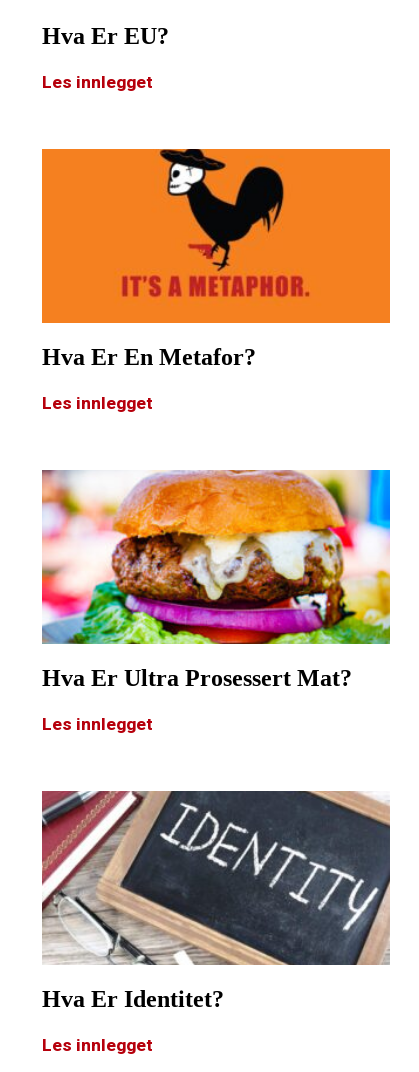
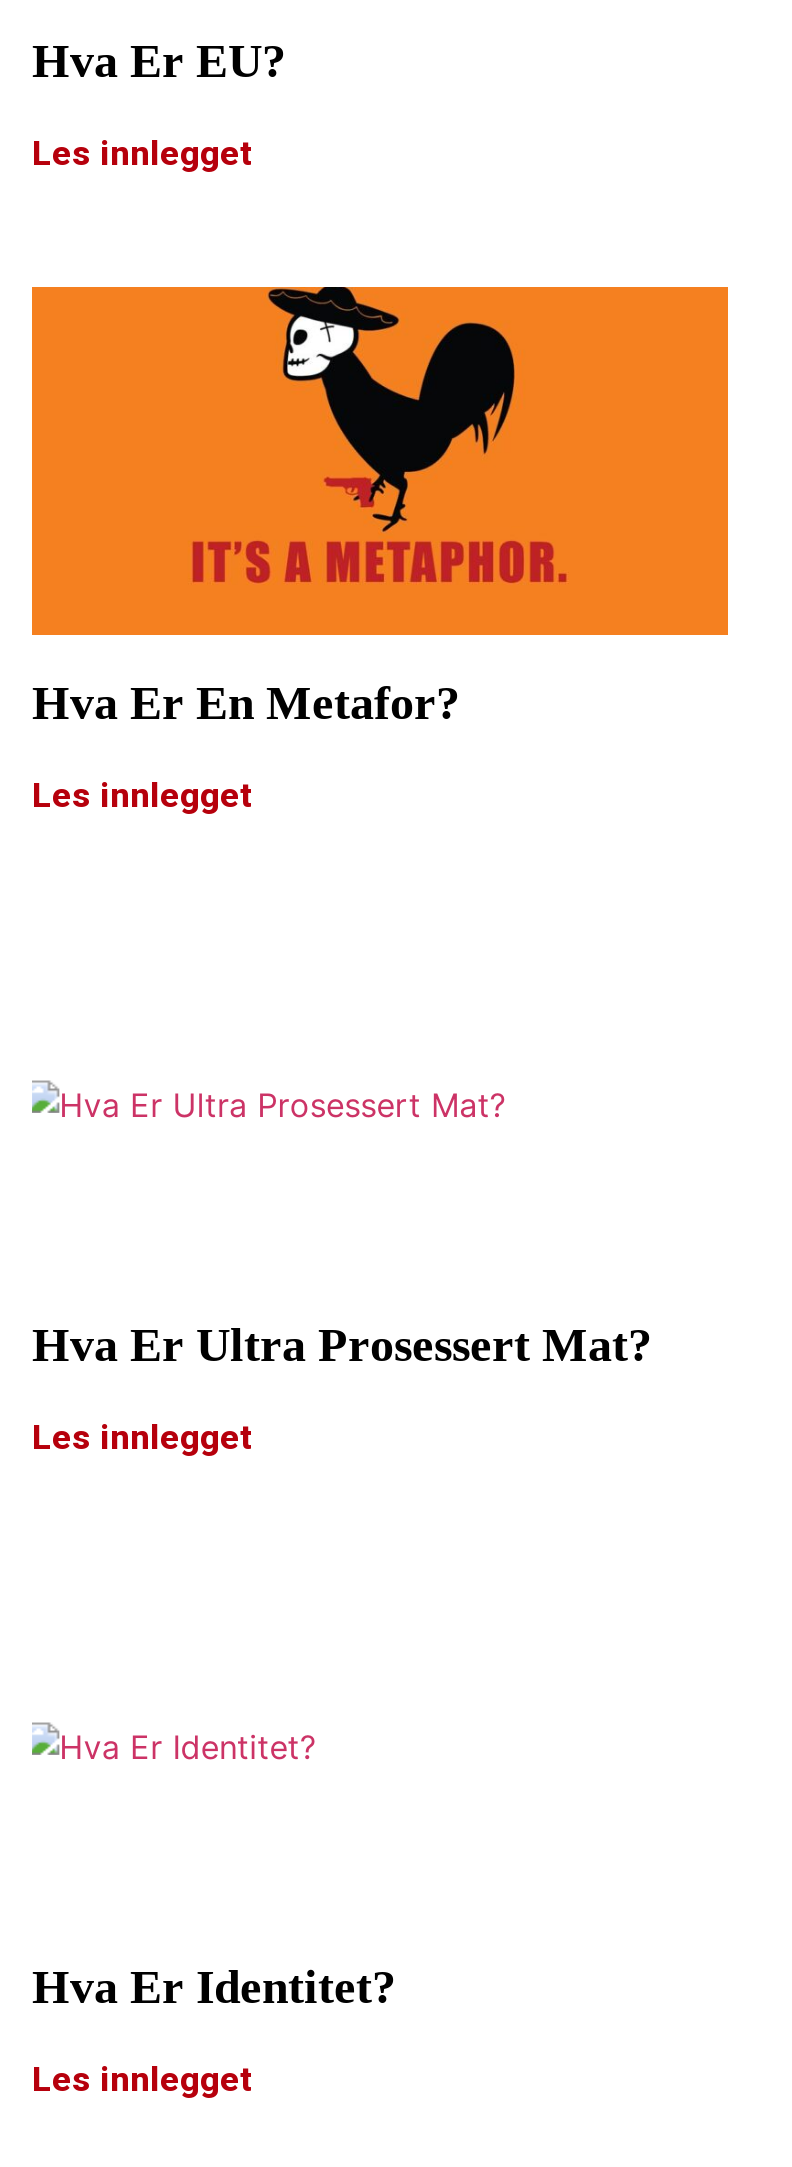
[41,469,391,645] [image] -> none
[41,790,391,966] [image] -> none

